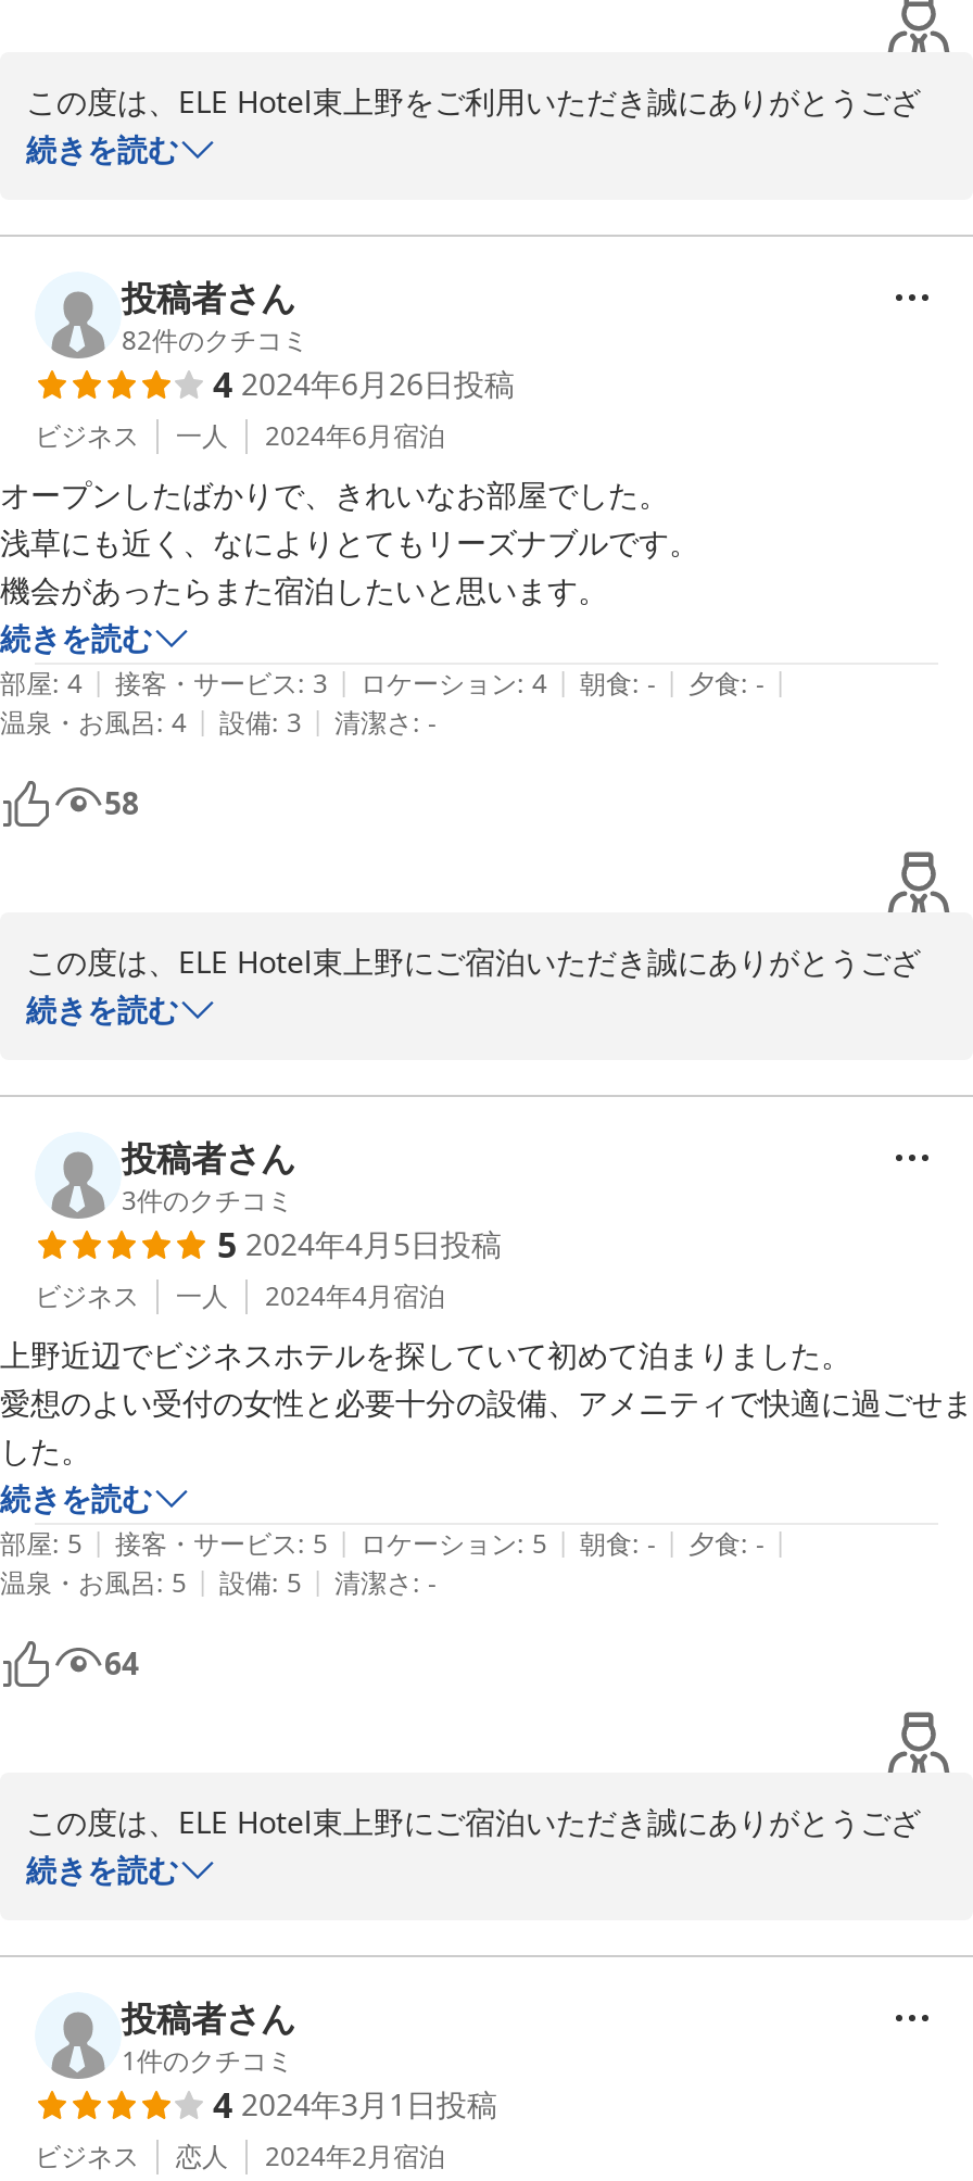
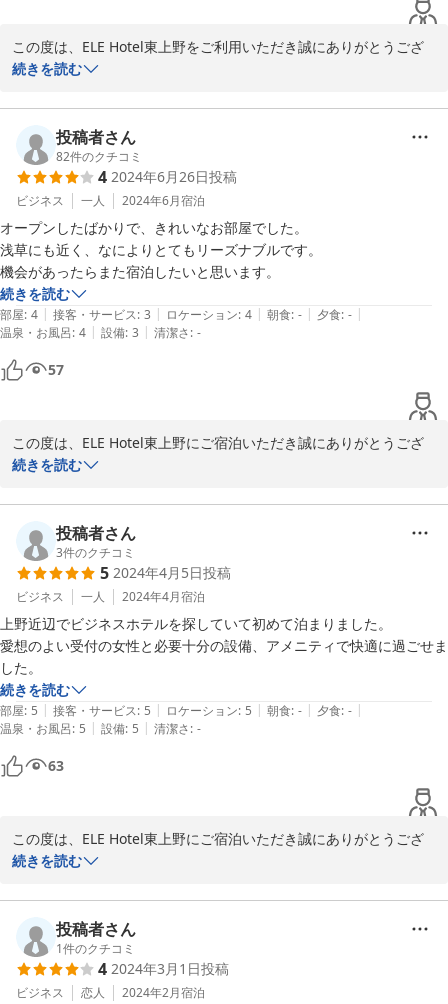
[104,782,139,823] 58 -> [48,360,64,379] 57
[104,1642,139,1684] 64 -> [48,756,64,775] 63

